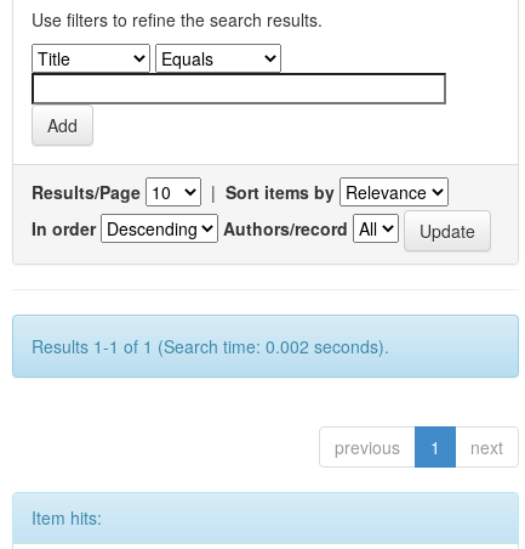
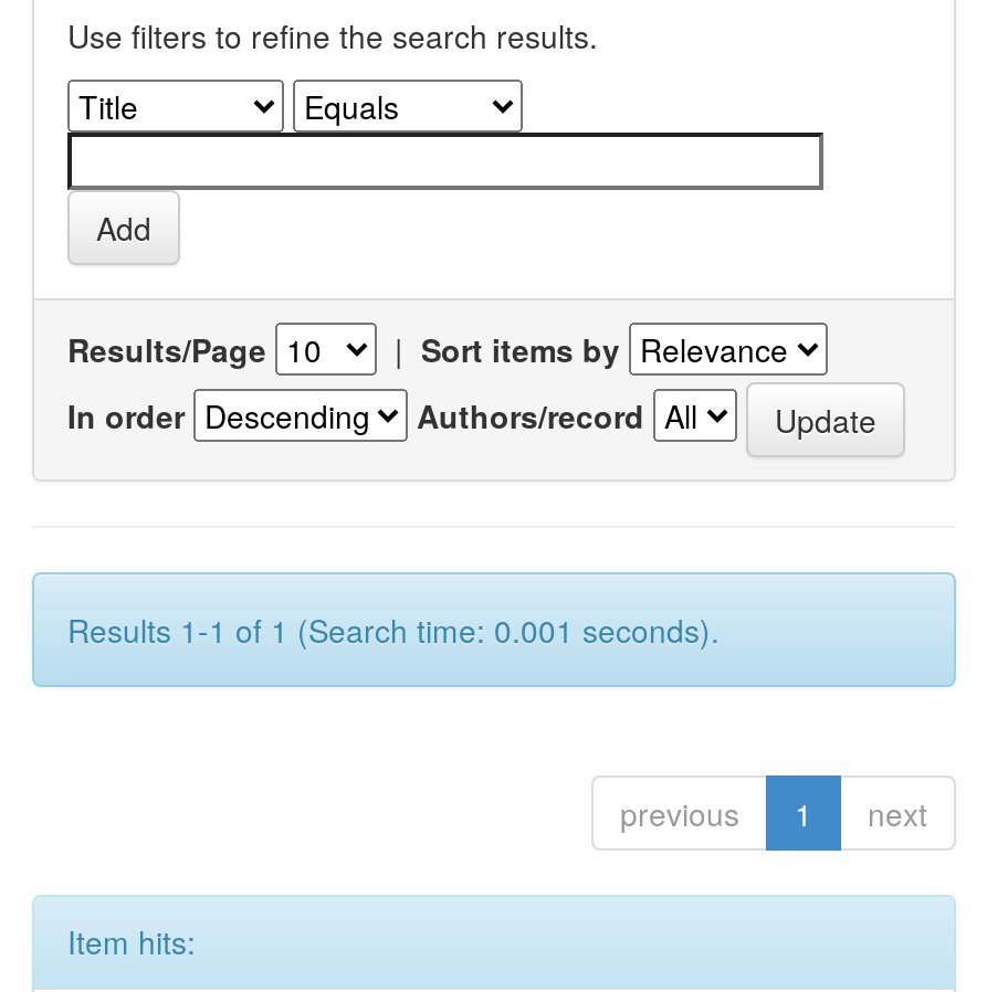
[32,334,389,358] Results 1-1 of 1 (Search time: 0.002 seconds). -> [67,608,720,652] Results 1-1 of 1 (Search time: 0.001 seconds).

